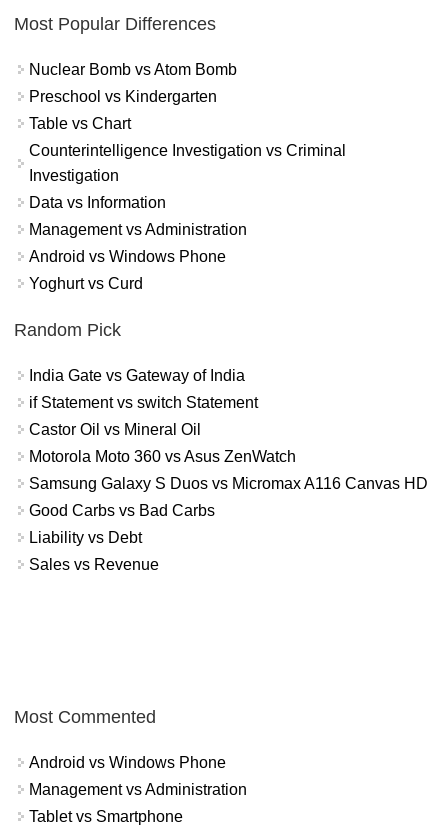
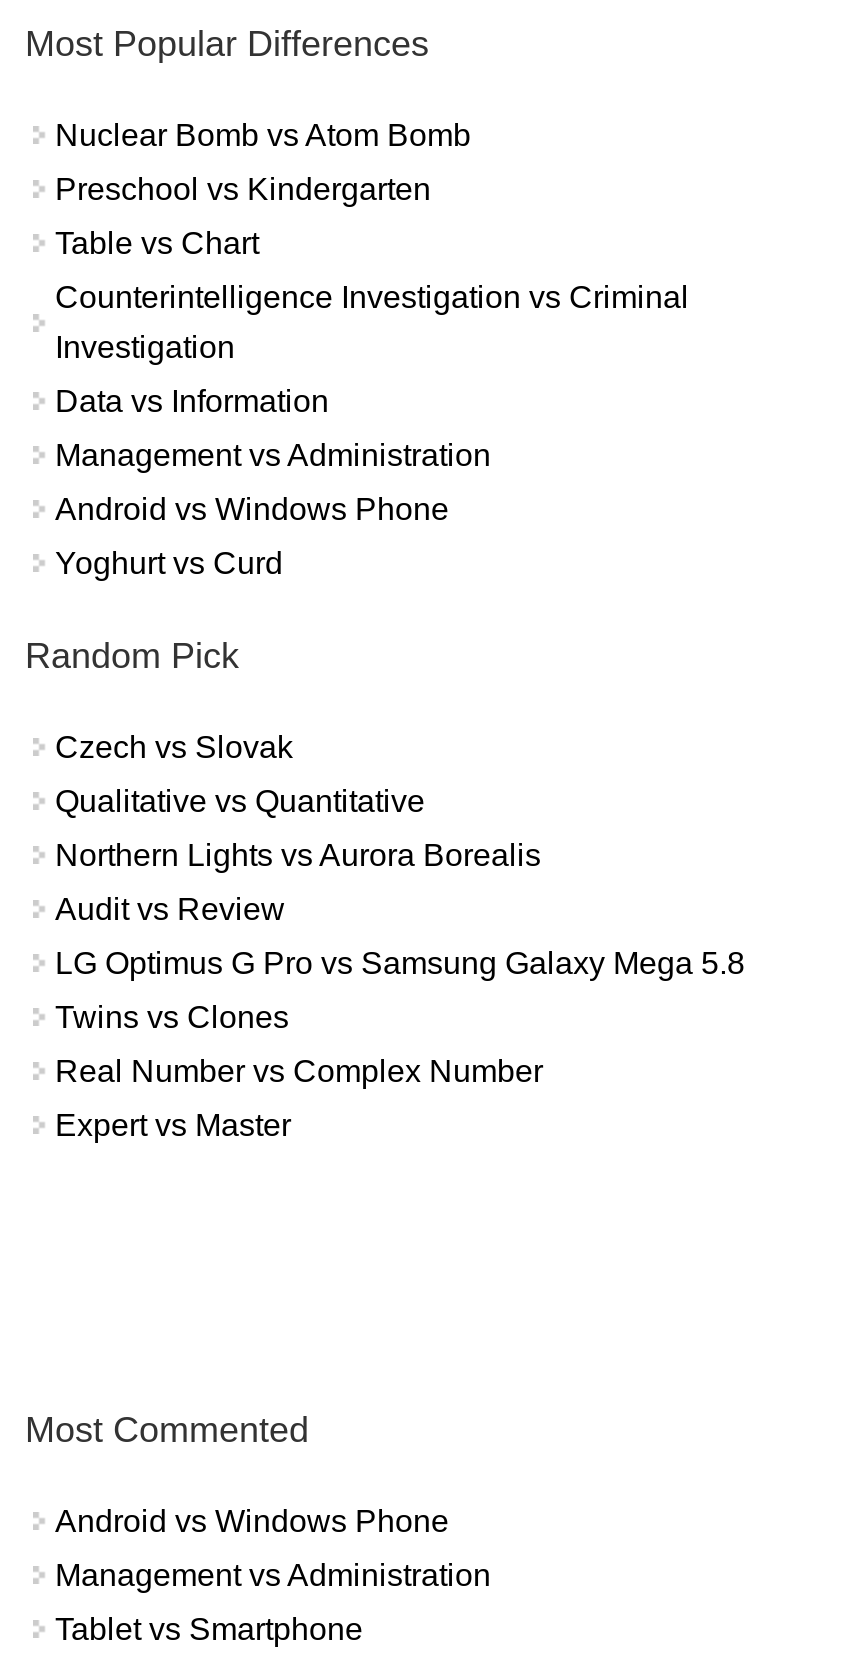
[29,367,245,384] India Gate vs Gateway of India -> [55,731,293,765] Czech vs Slovak
[29,394,258,411] if Statement vs switch Statement -> [55,785,425,819] Qualitative vs Quantitative
[29,421,201,438] Castor Oil vs Mineral Oil -> [55,839,541,873] Northern Lights vs Aurora Borealis
[29,448,296,465] Motorola Moto 360 vs Asus ZenWatch -> [55,893,285,927] Audit vs Review
[29,475,428,492] Samsung Galaxy S Duos vs Micromax A116 Canvas HD -> [55,947,745,981] LG Optimus G Pro vs Samsung Galaxy Mega 5.8
[29,502,215,519] Good Carbs vs Bad Carbs -> [55,1001,289,1035] Twins vs Clones
[29,529,142,546] Liability vs Debt -> [55,1055,543,1089] Real Number vs Complex Number
[29,556,159,573] Sales vs Revenue -> [55,1109,291,1143] Expert vs Master

